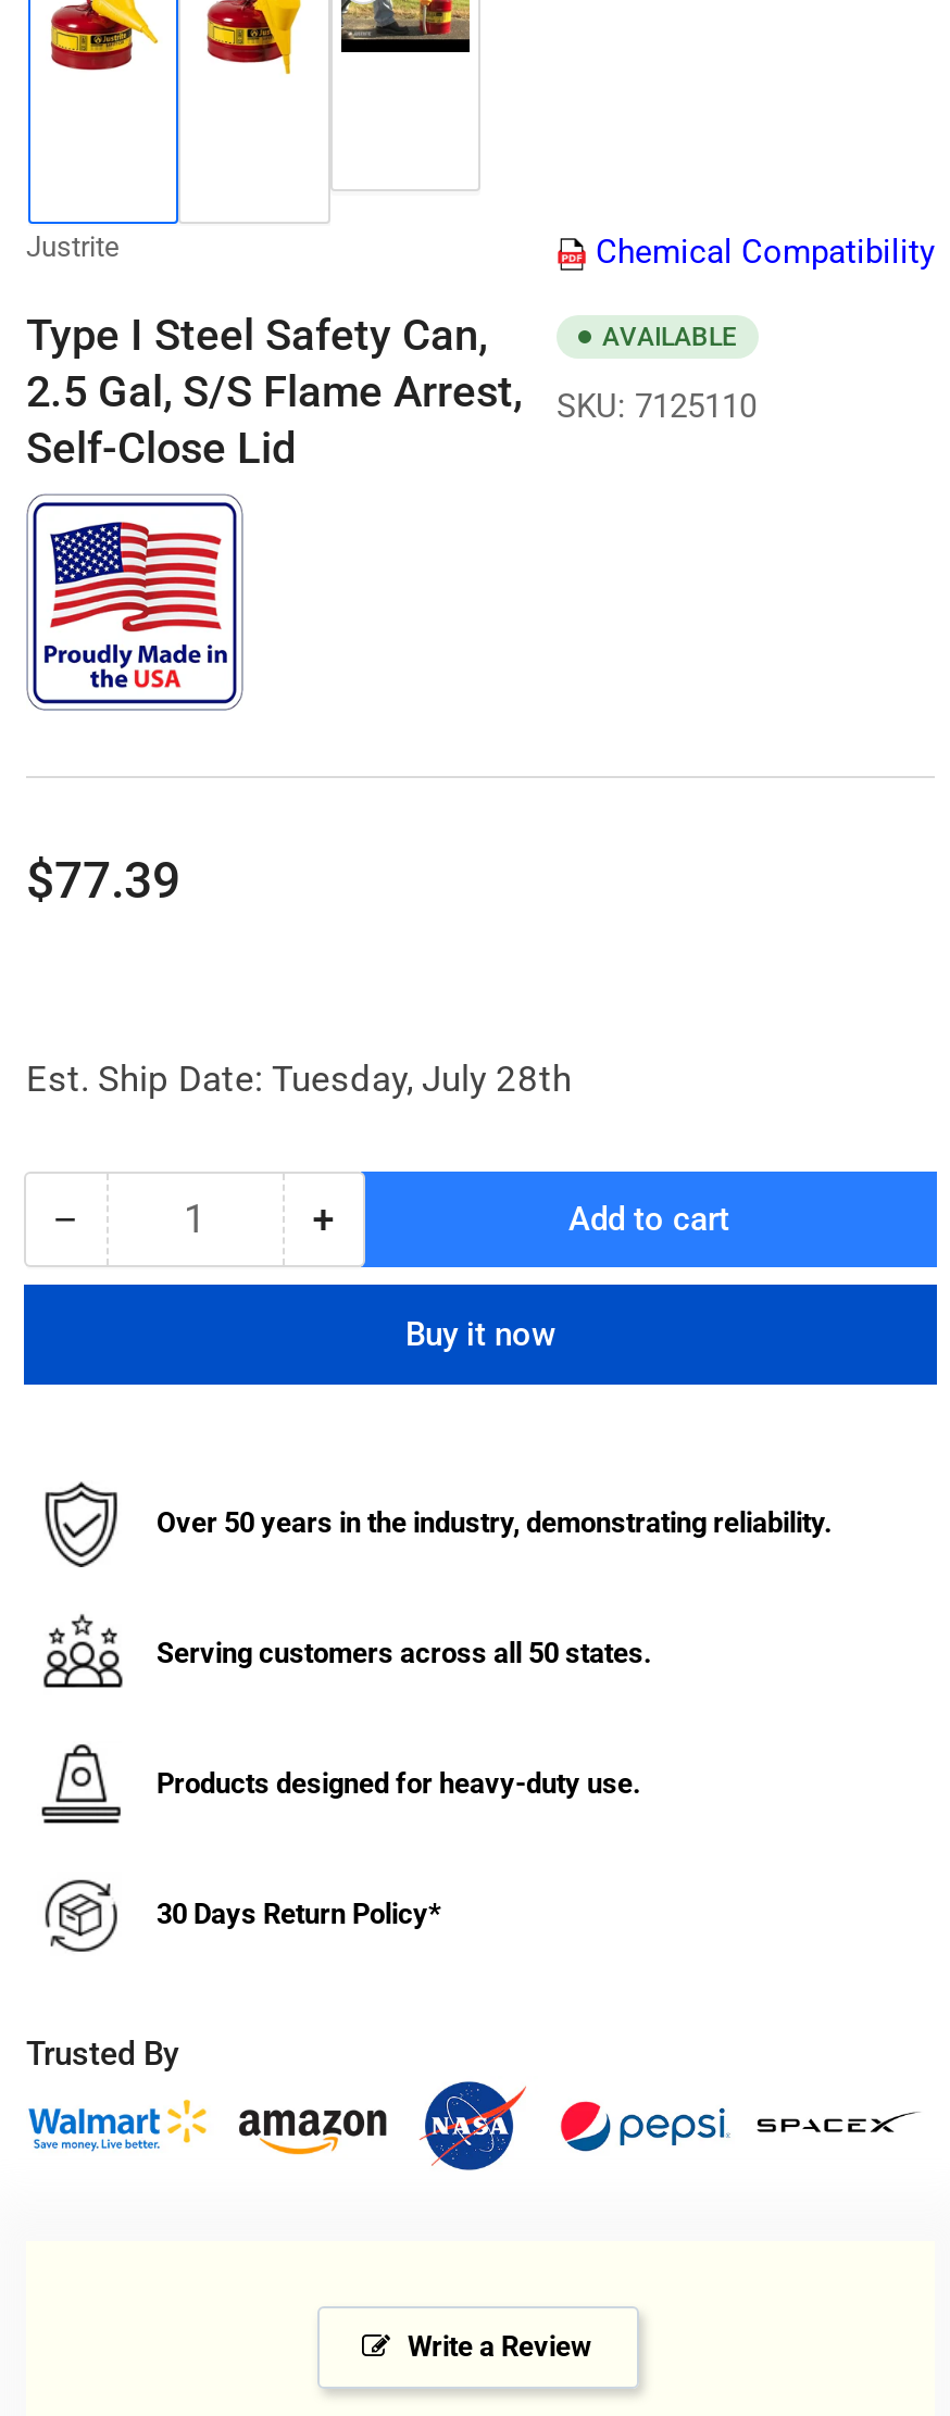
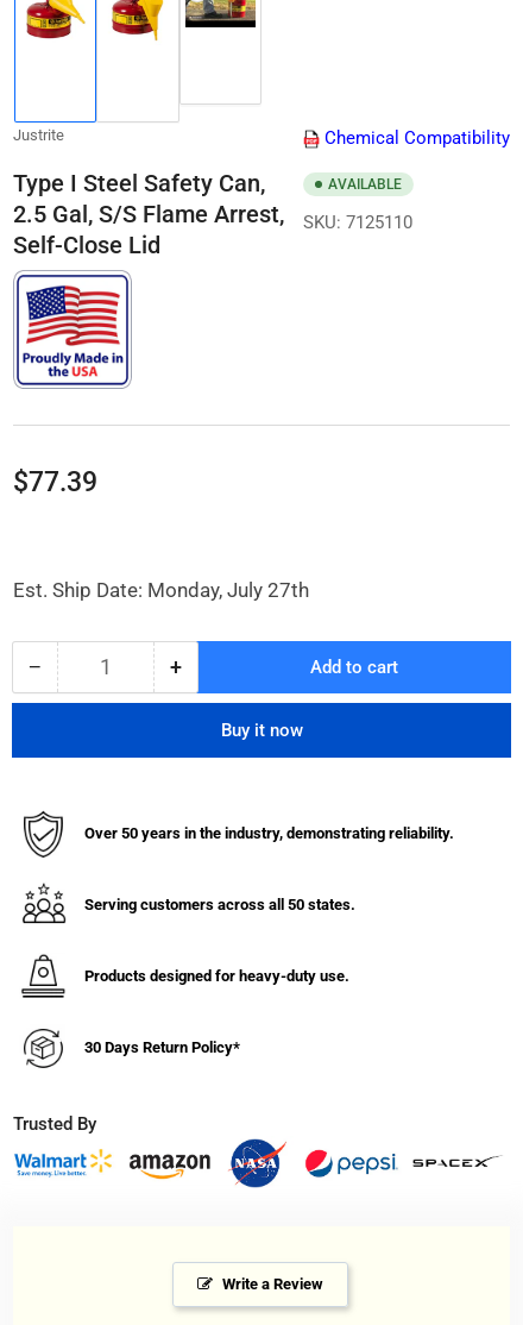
[26,1058,572,1099] Est. Ship Date: Tuesday, July 28th -> [13,579,309,601] Est. Ship Date: Monday, July 27th

